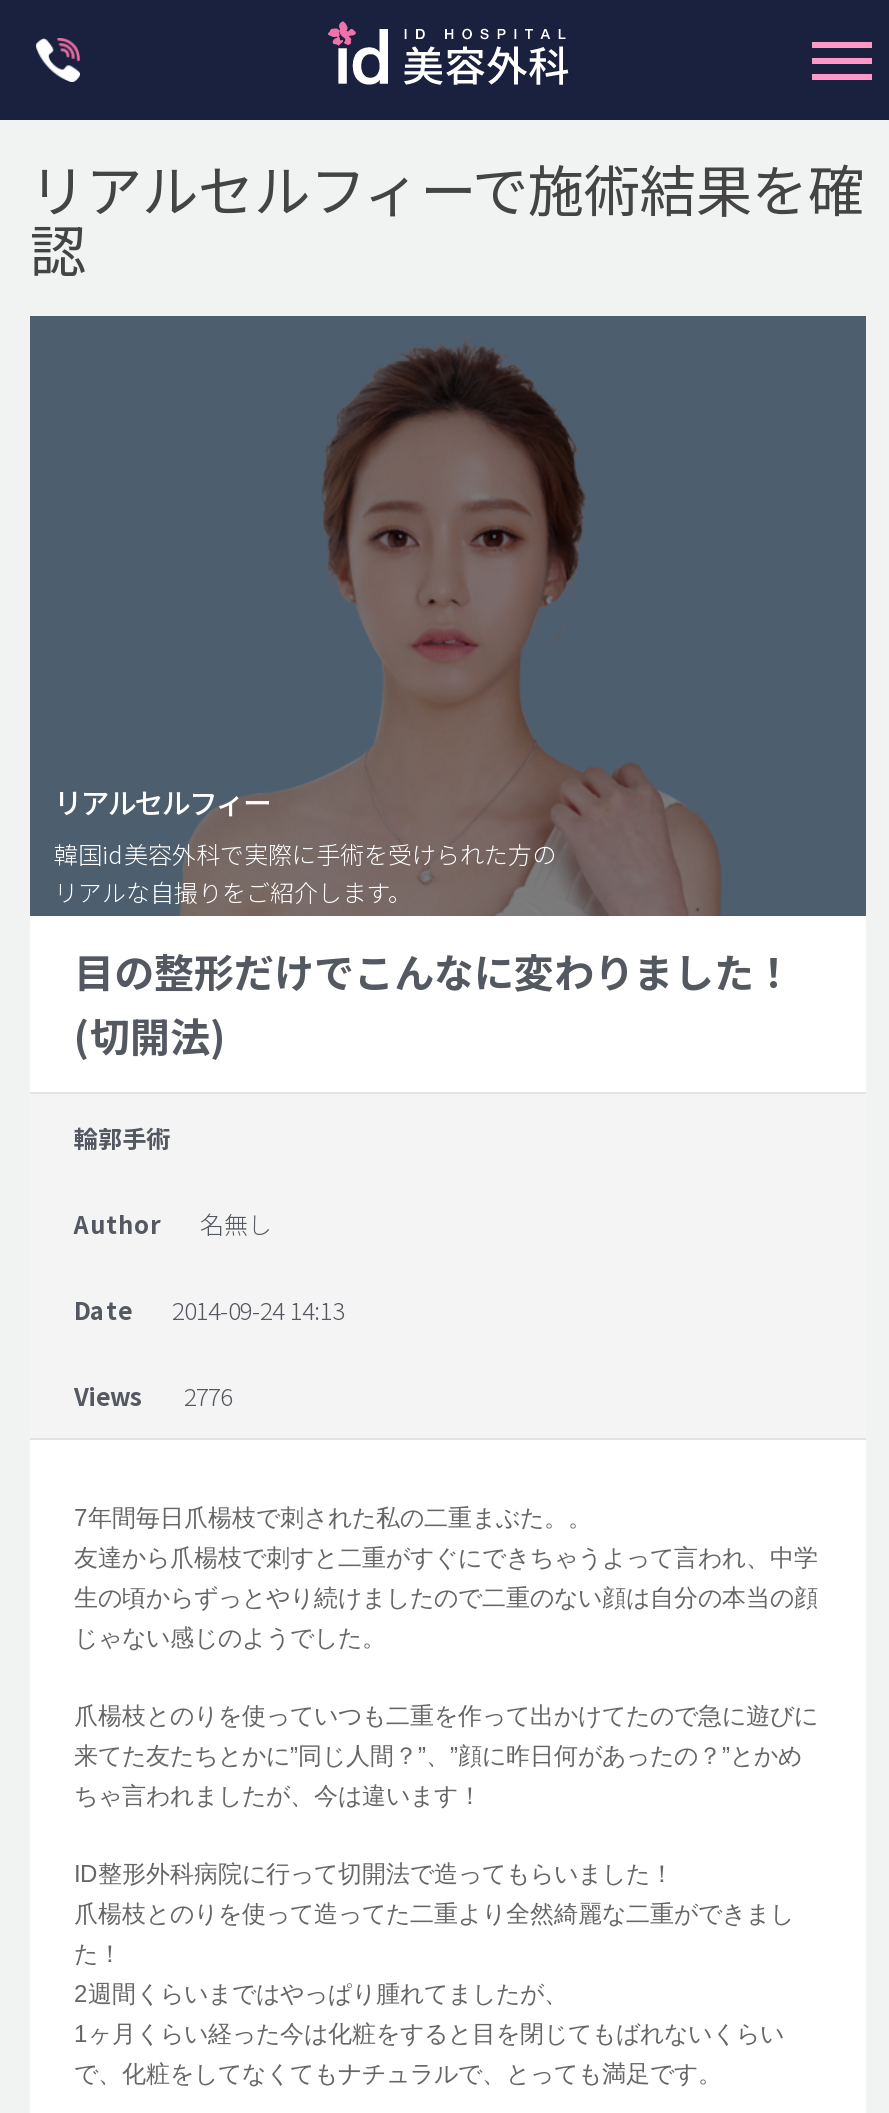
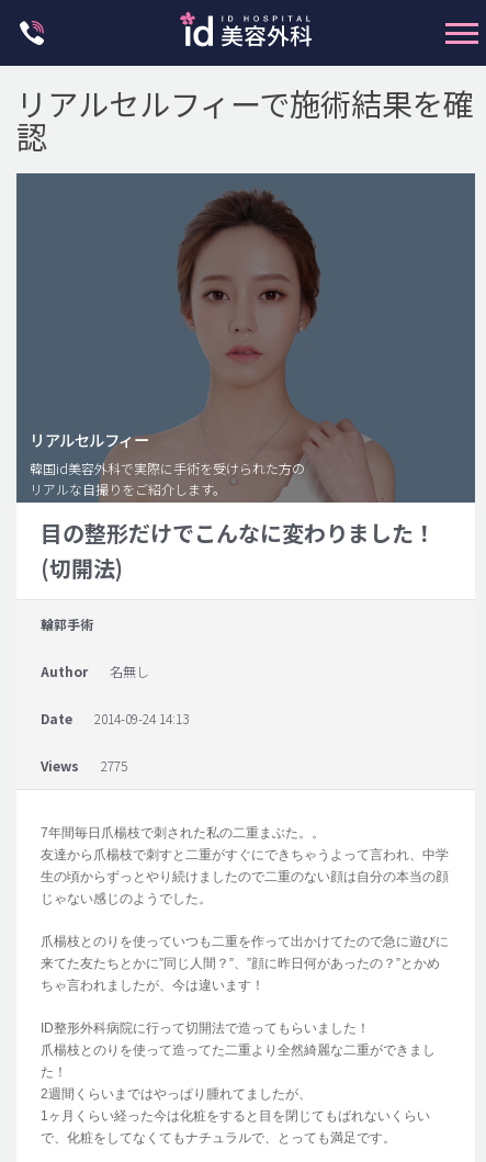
[74,1377,232,1411] Views 2776 -> [41,756,127,774] Views 2775

